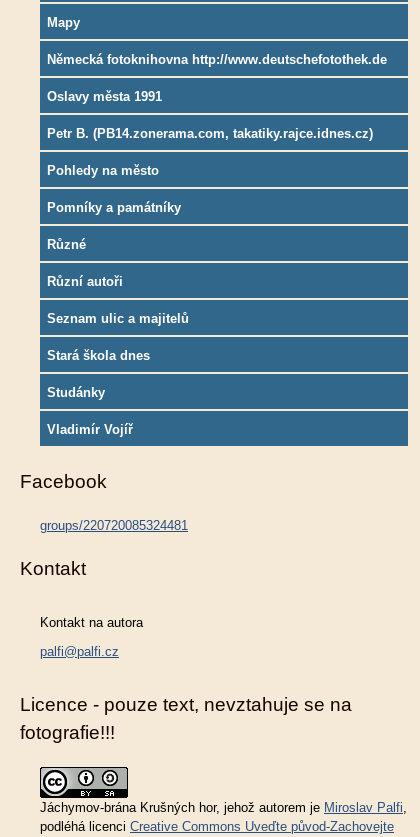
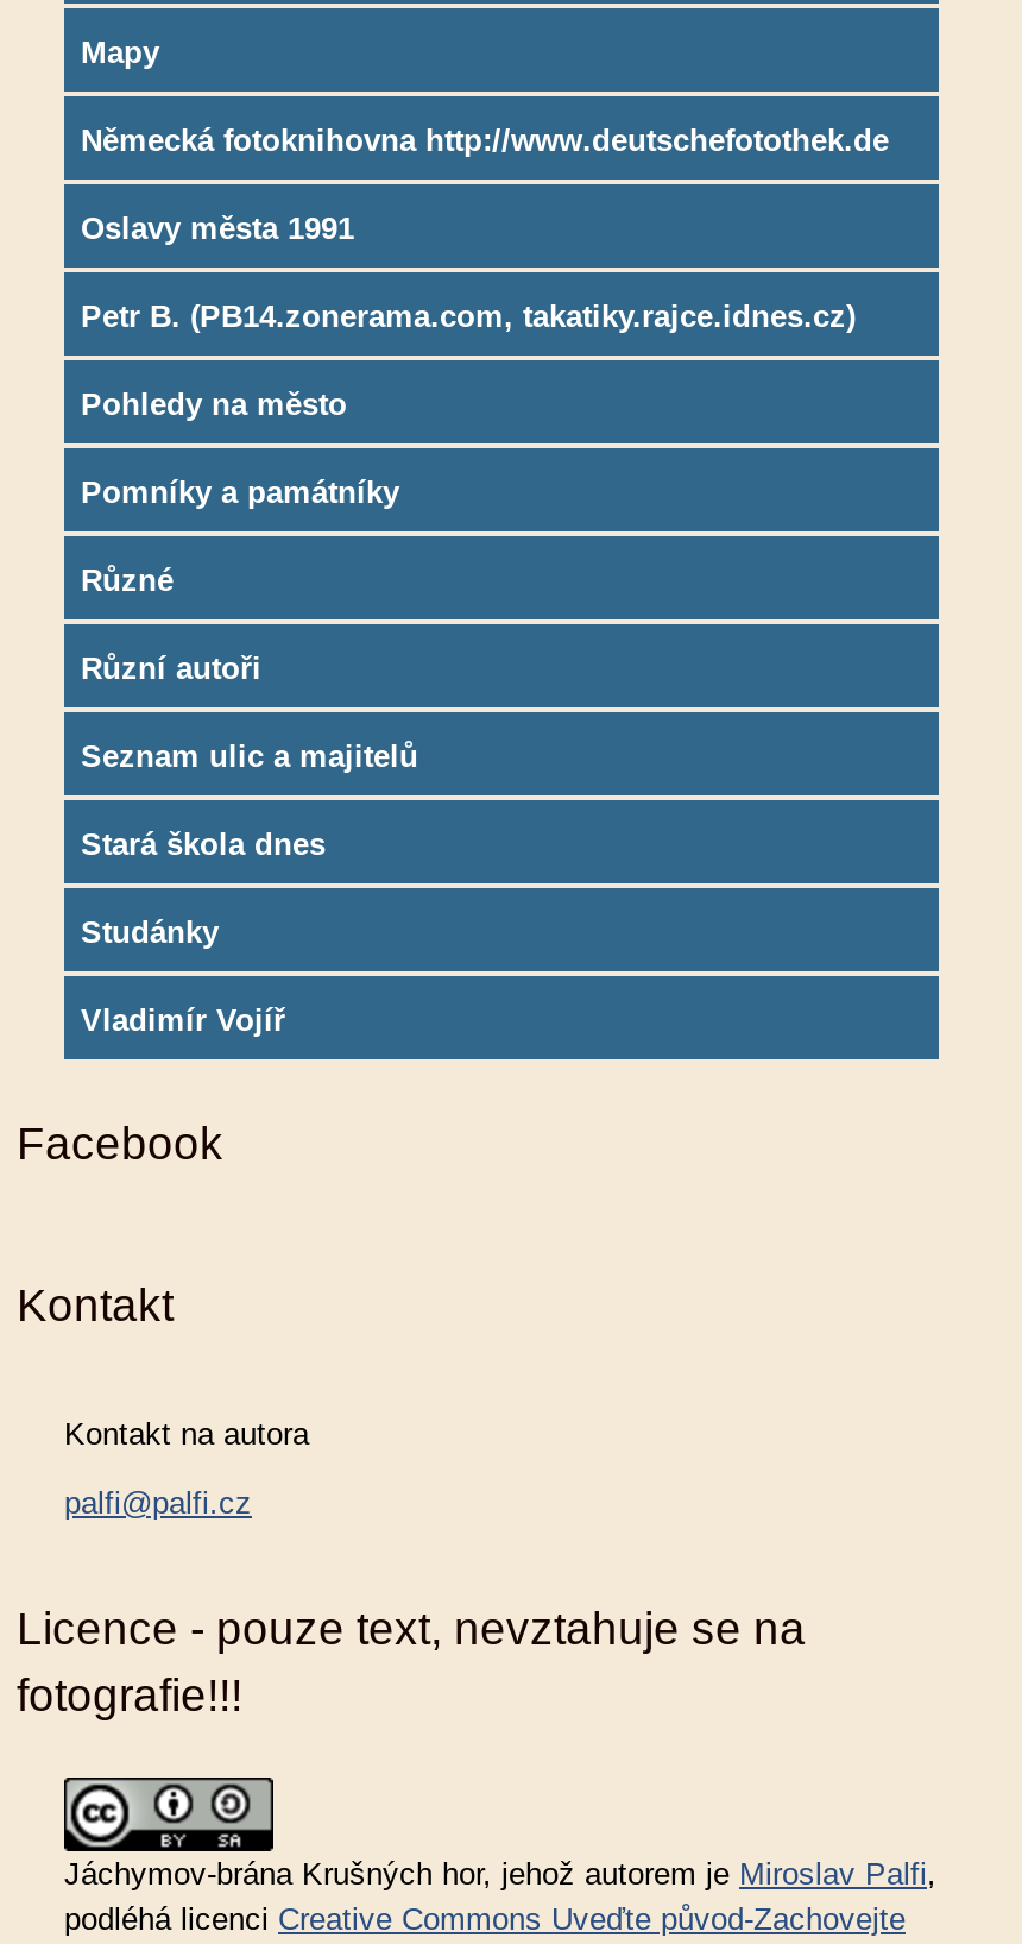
[40,518,188,533] groups/220720085324481 -> none

